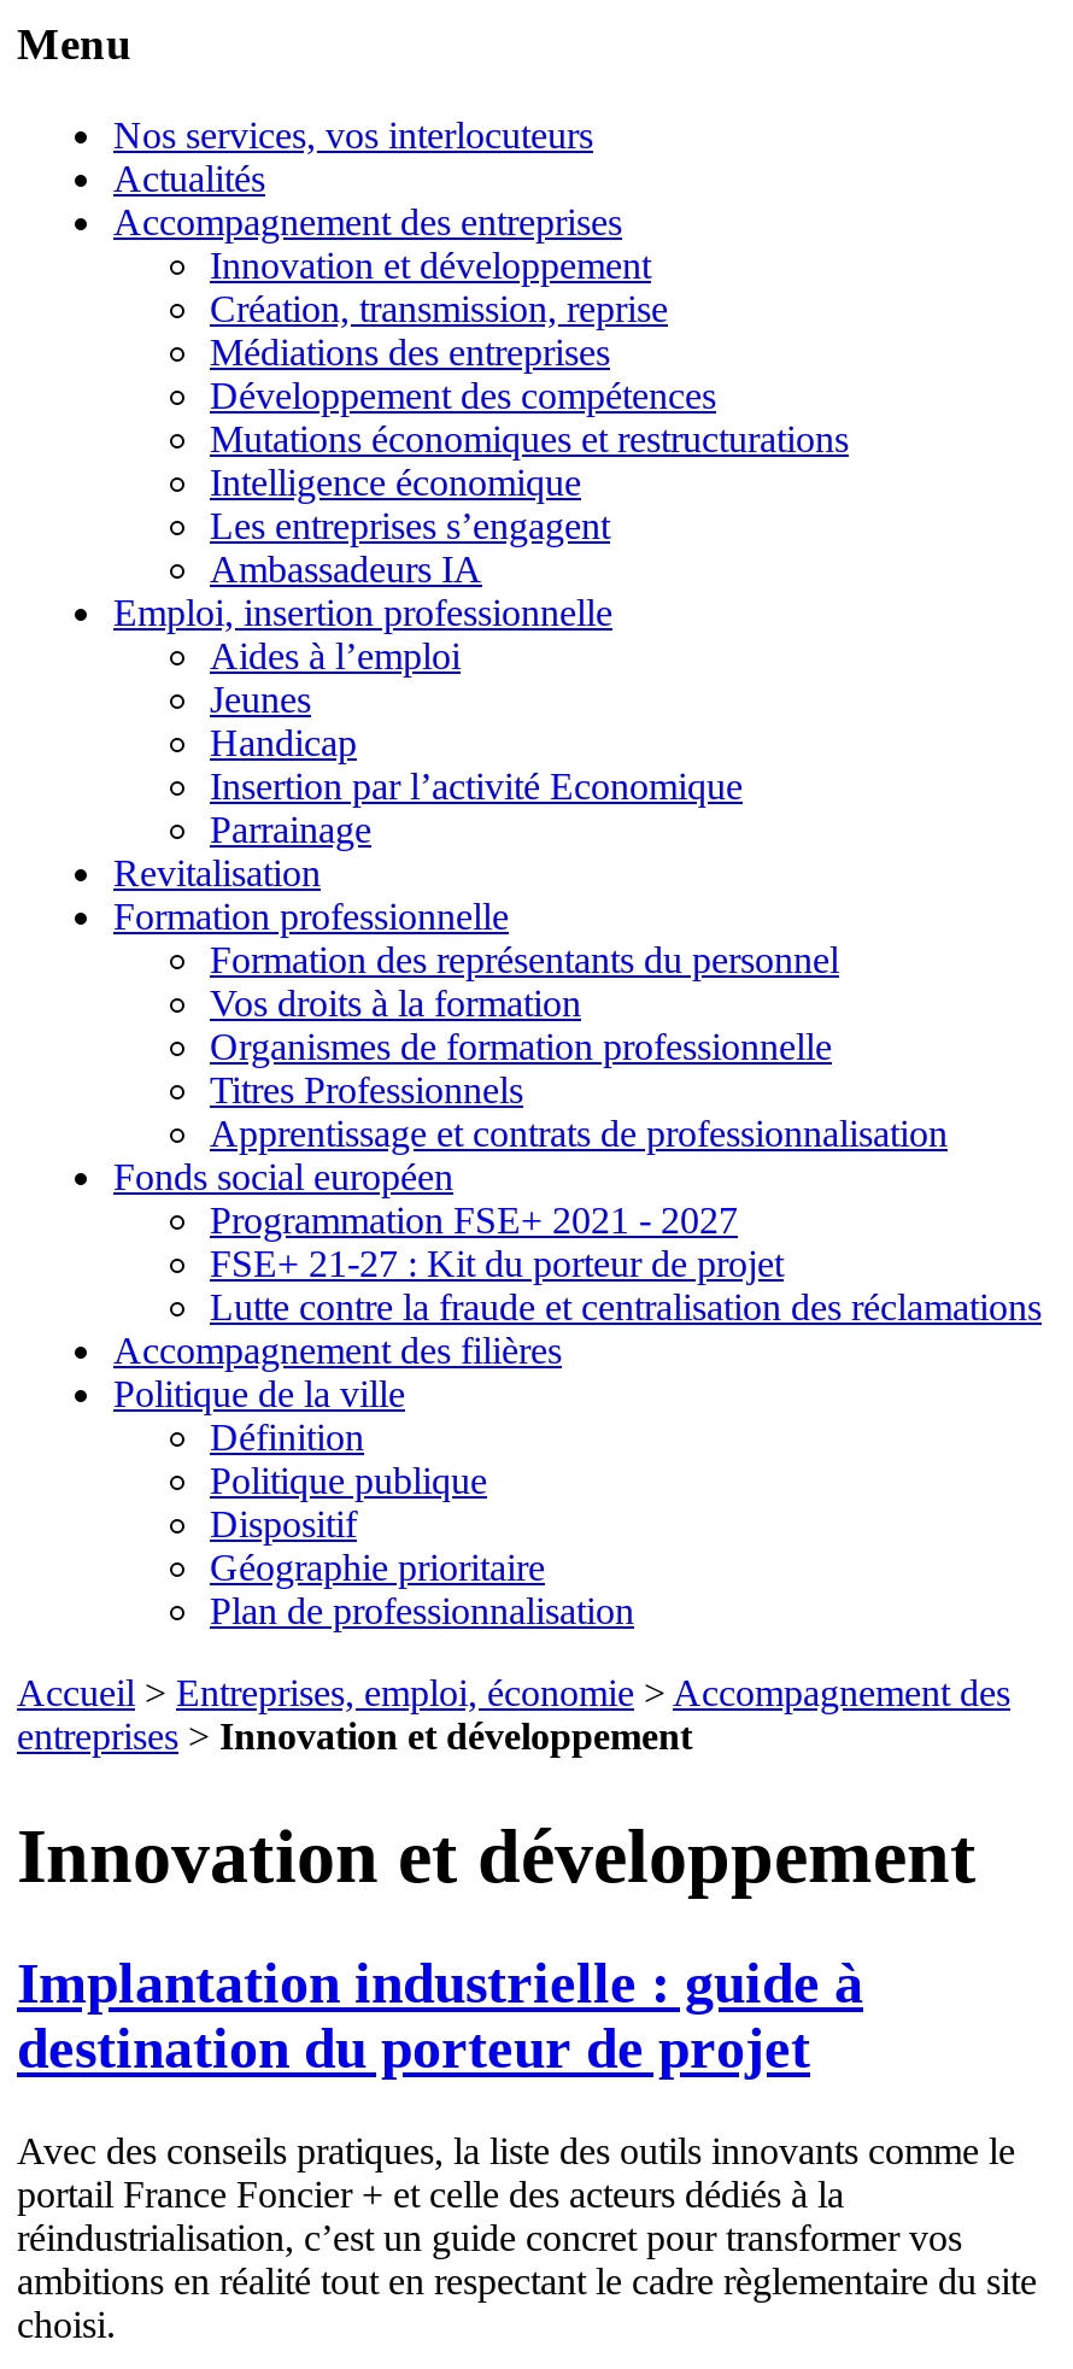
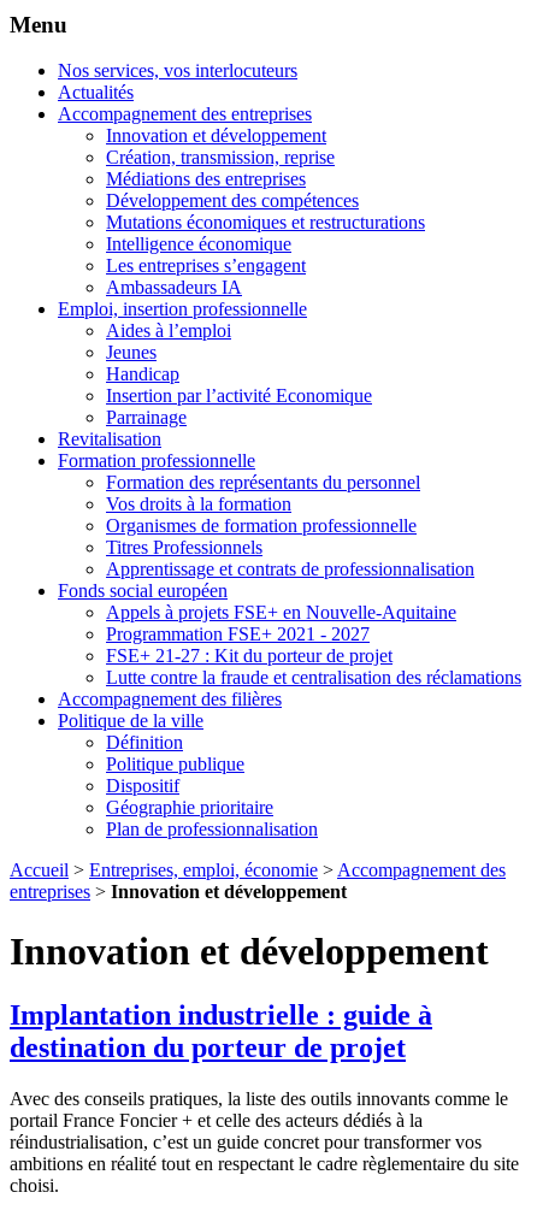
none -> [106,602,456,623] Appels à projets FSE+ en Nouvelle-Aquitaine

